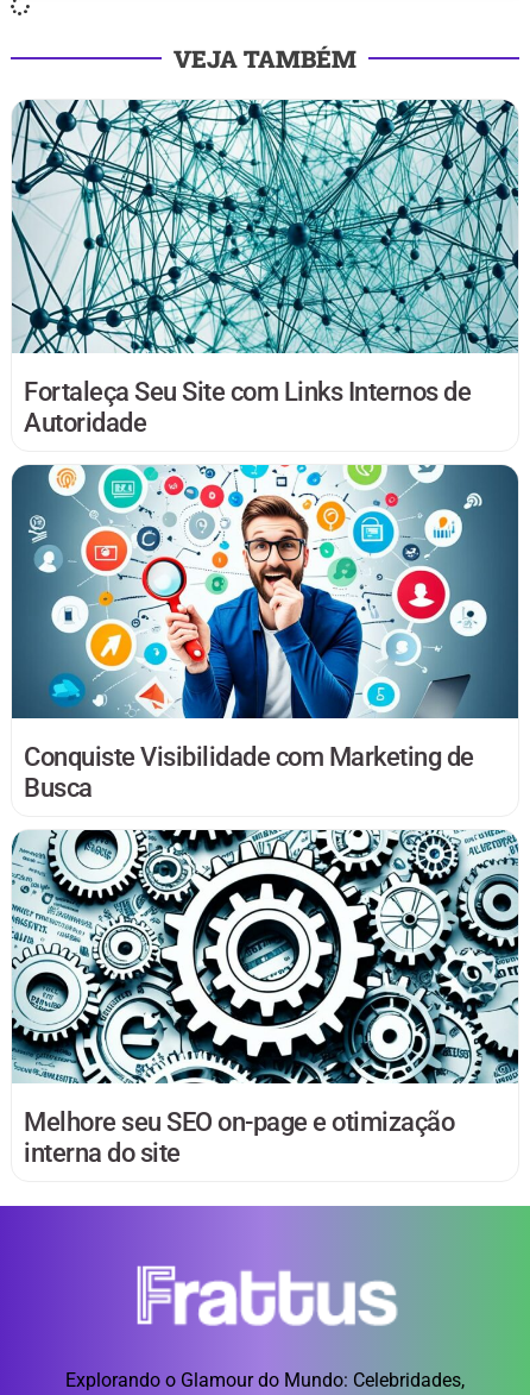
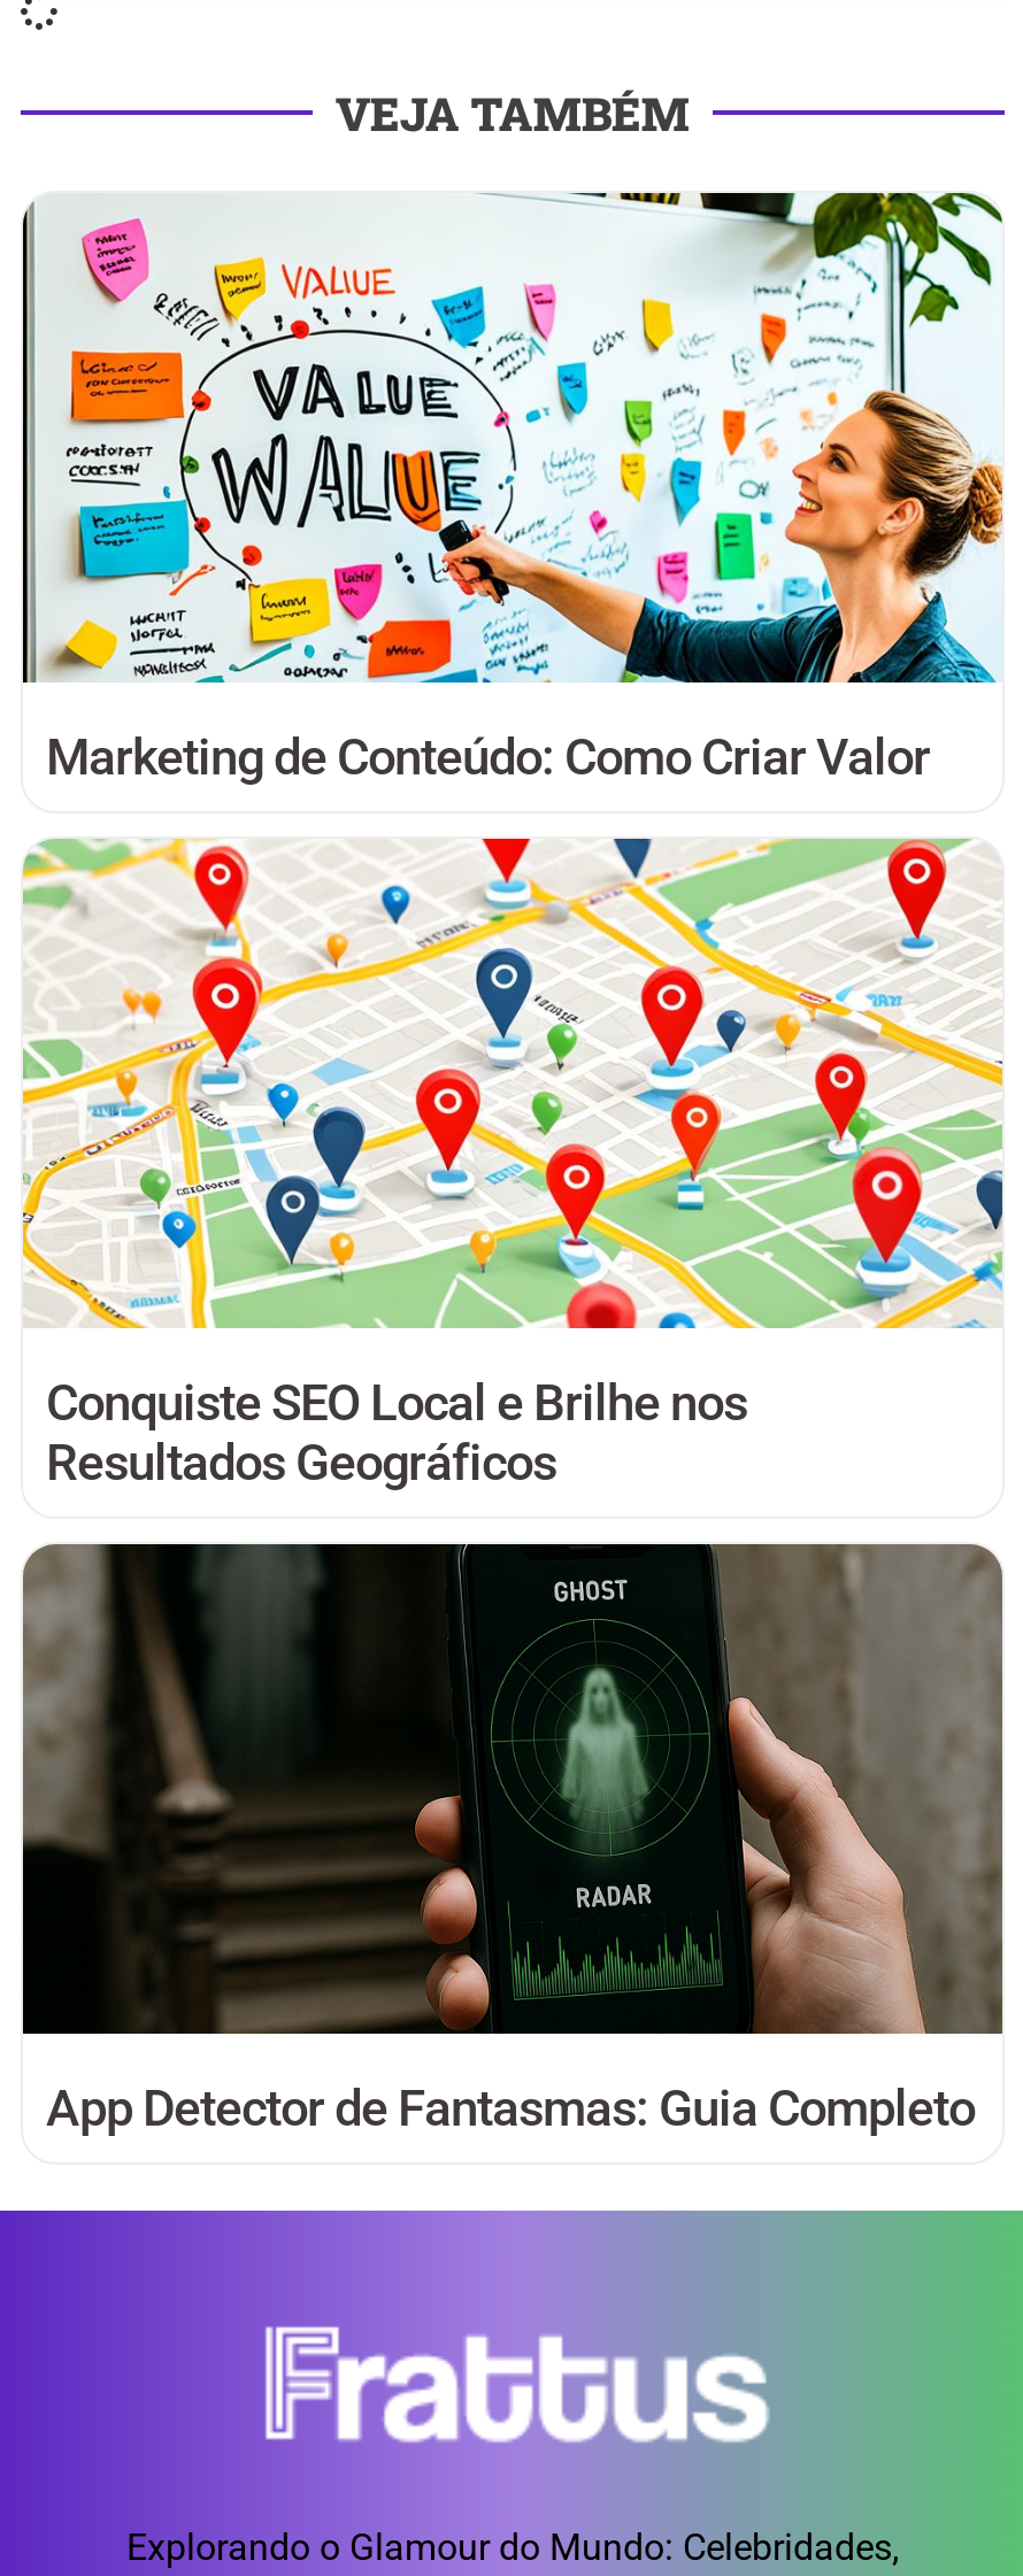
[11,99,519,438] [image] | Fortaleça Seu Site com Links Internos de | Autoridade -> [21,191,1005,786] [image] | Marketing de Conteúdo: Como Criar Valor
[11,464,519,803] [image] | Conquiste Visibilidade com Marketing de | Busca -> [21,836,1005,1491] [image] | Conquiste SEO Local e Brilhe nos | Resultados Geográficos
[11,829,519,1168] [image] | Melhore seu SEO on-page e otimização | interna do site -> [21,1542,1005,2137] [image] | App Detector de Fantasmas: Guia Completo

